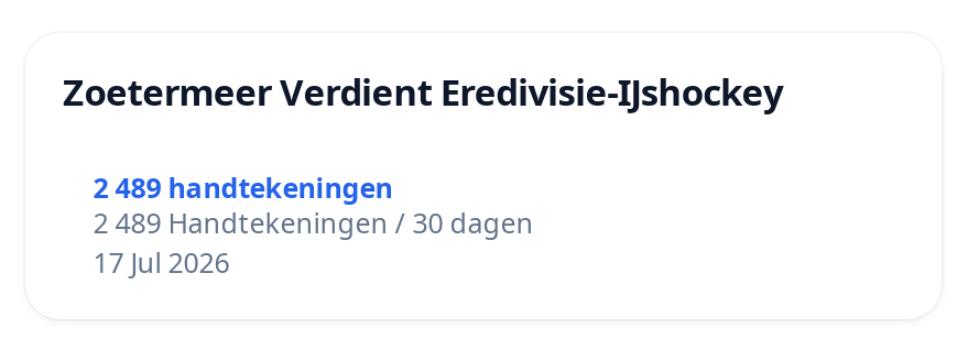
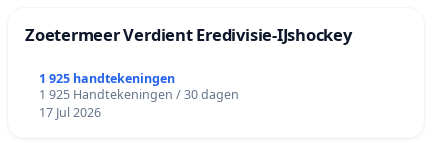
[93,169,393,206] 2 489 handtekeningen -> [39,70,175,87] 1 925 handtekeningen
[93,204,534,241] 2 489 Handtekeningen / 30 dagen -> [39,86,239,103] 1 925 Handtekeningen / 30 dagen

